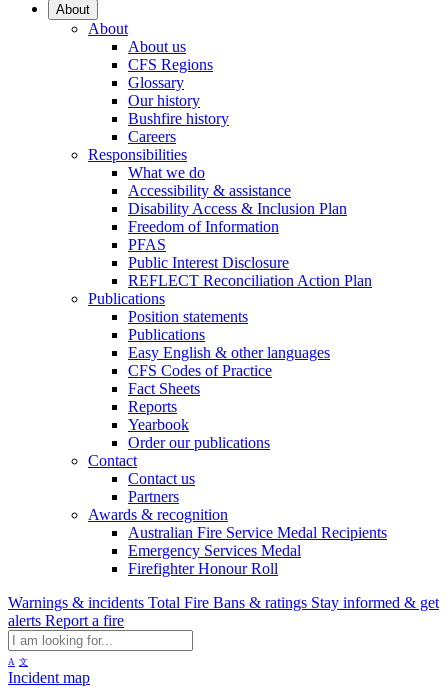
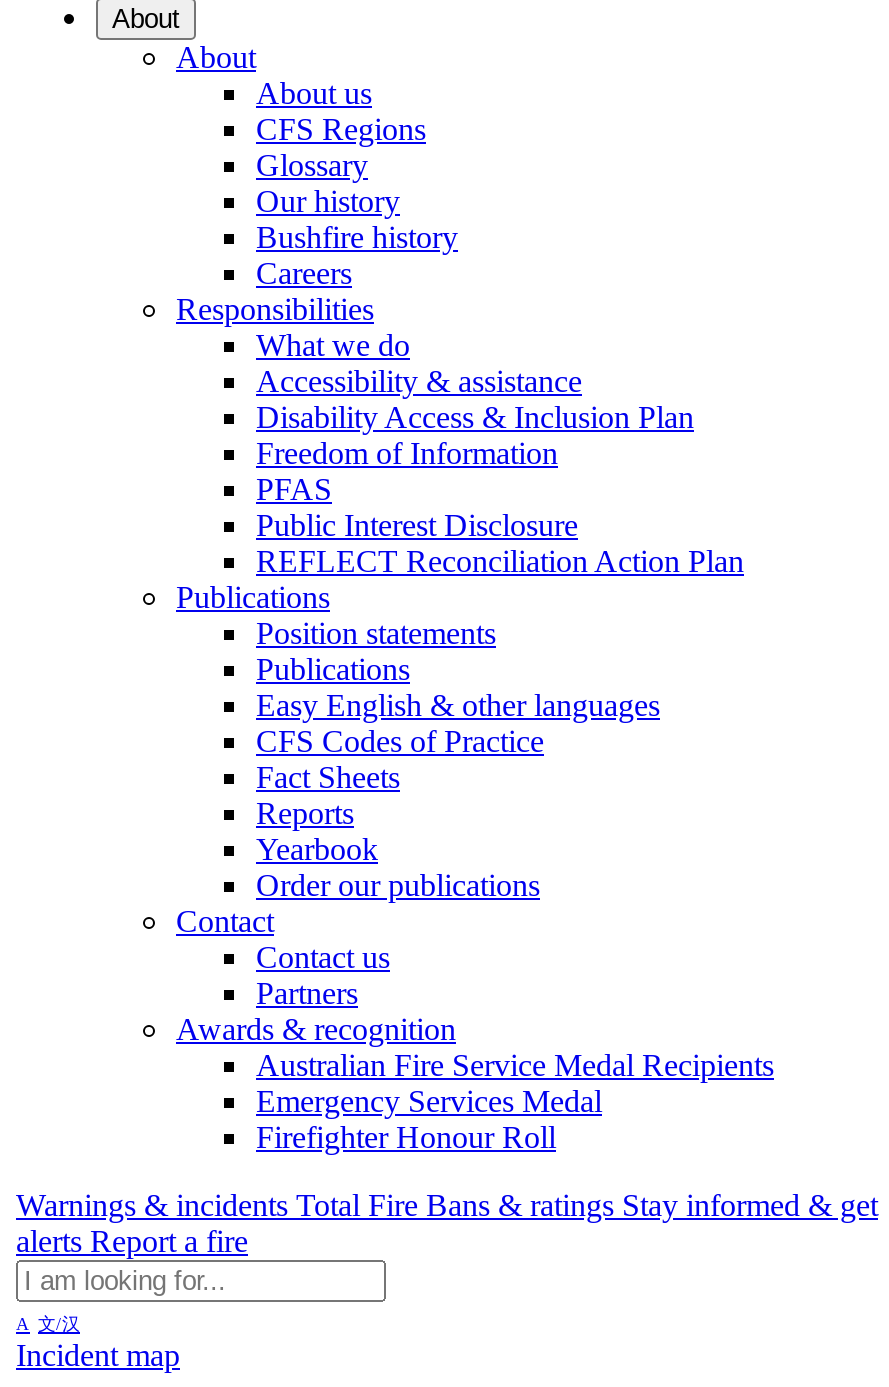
[8,657,28,667] A 文 -> [16,1314,80,1334] A 文/汉

